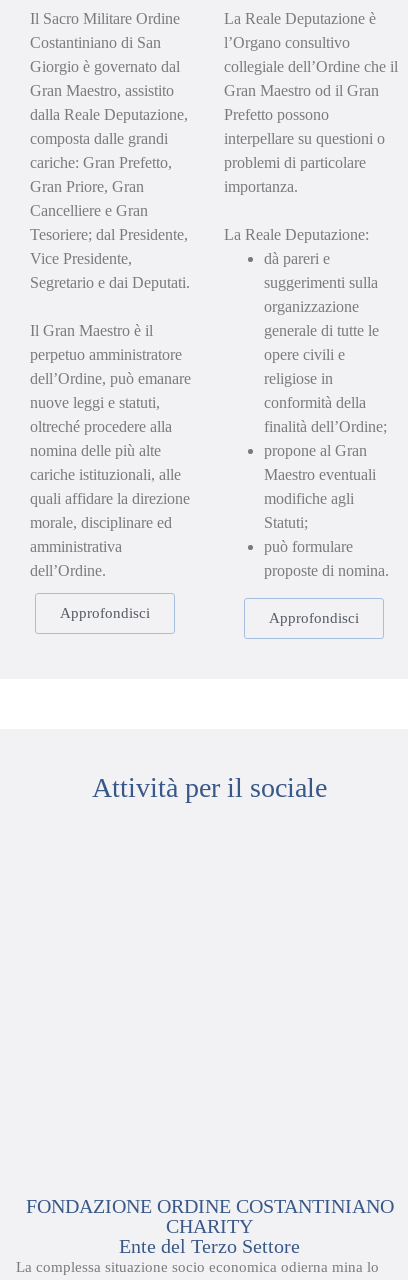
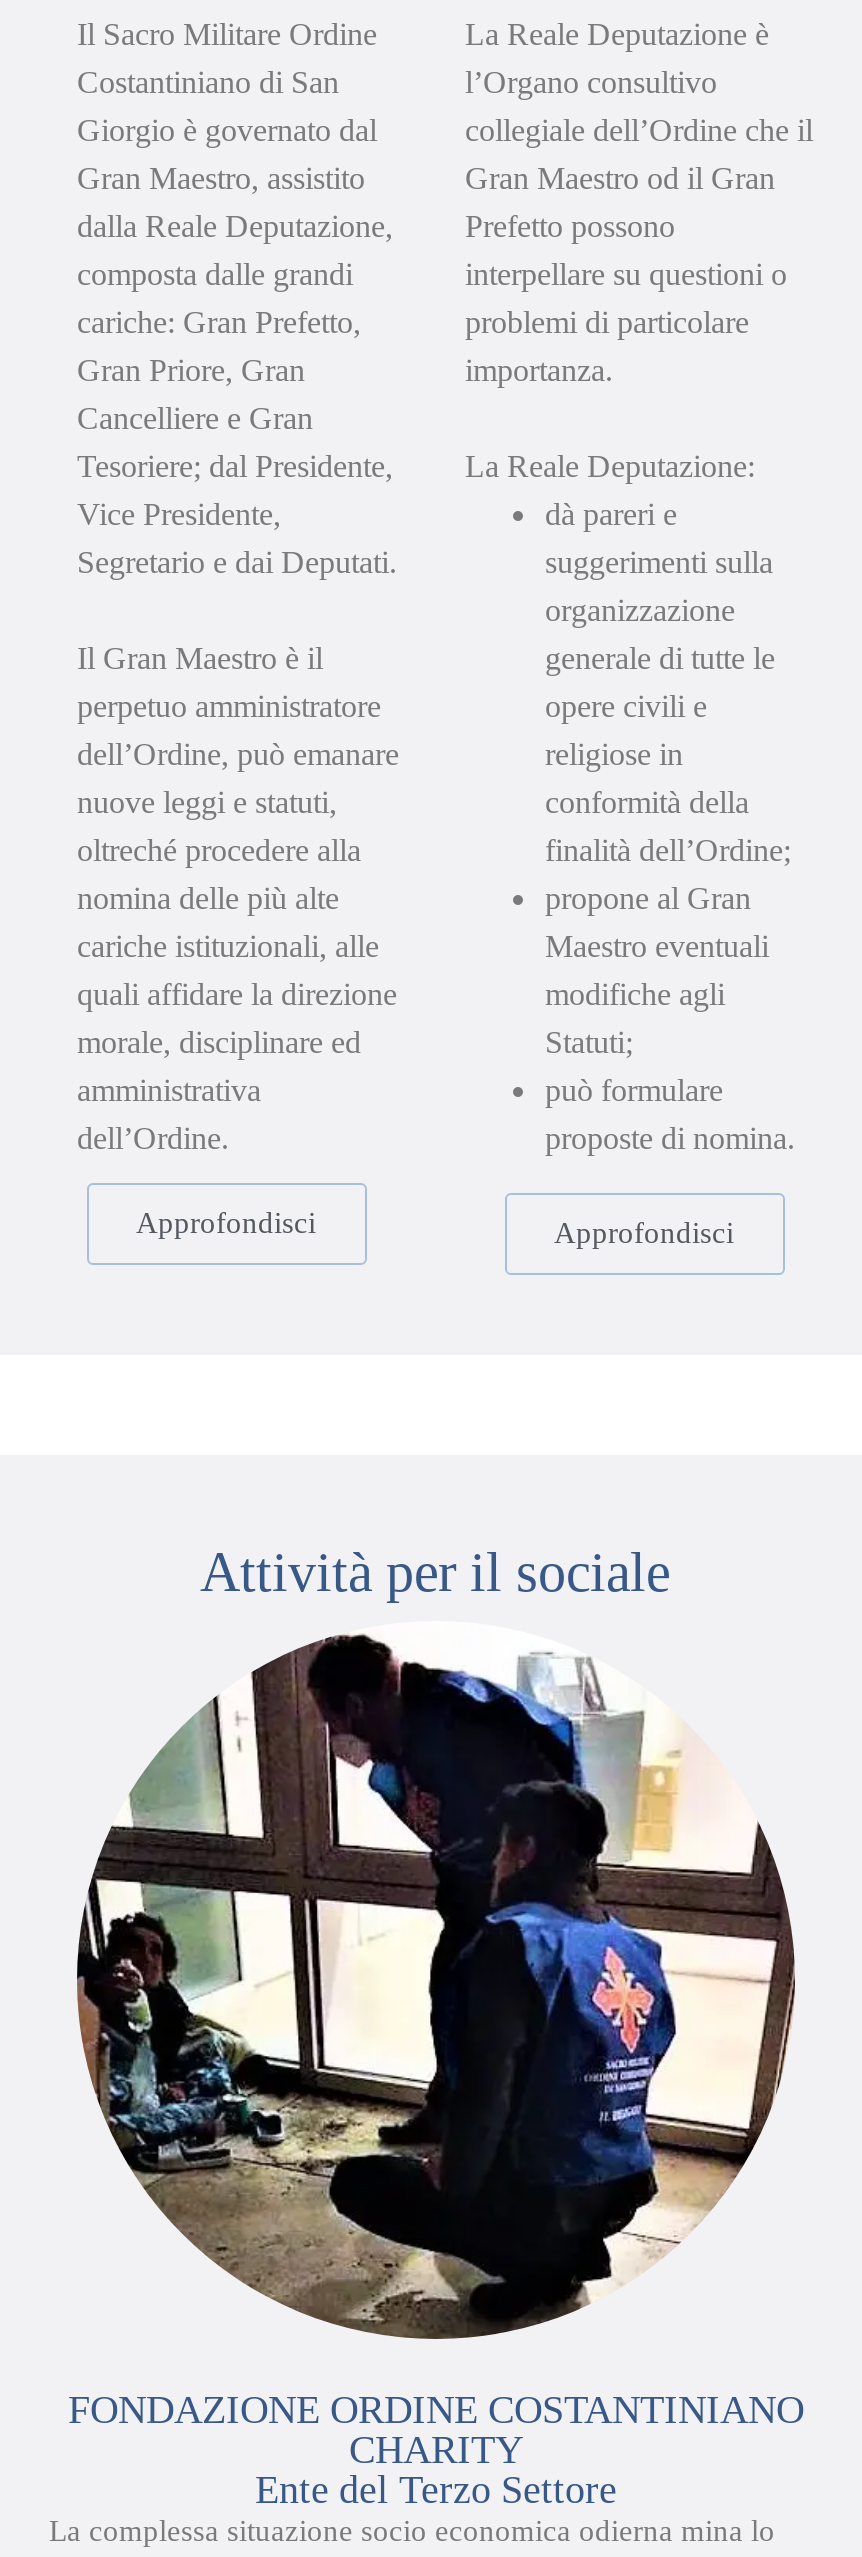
none -> [75,1633,797,2341] [image]

